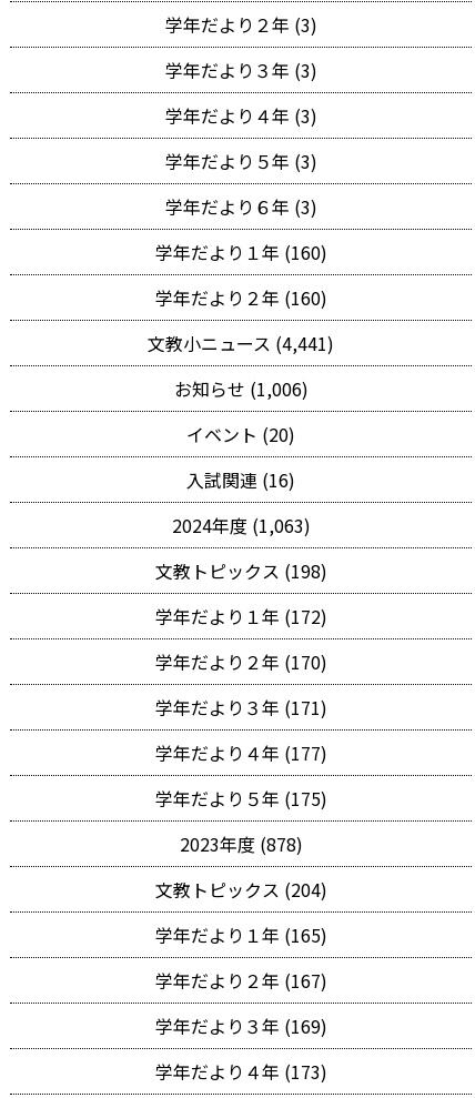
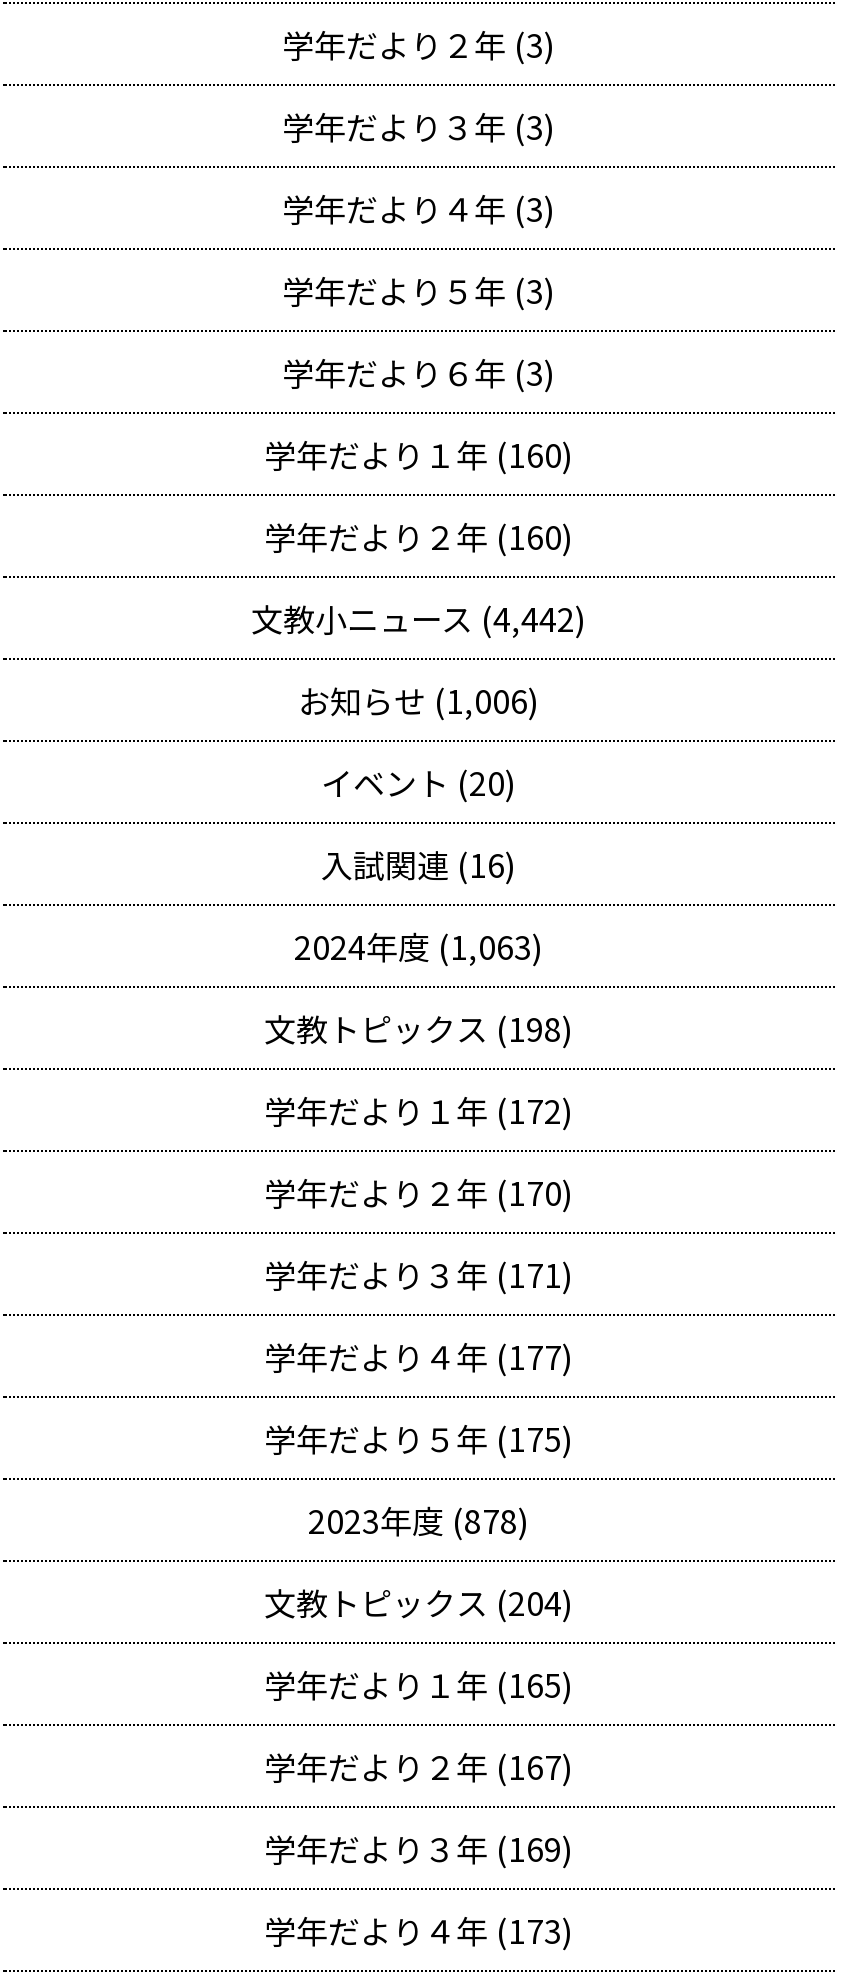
[148,330,334,356] 文教小ニュース (4,441) -> [251,594,587,642] 文教小ニュース (4,442)

